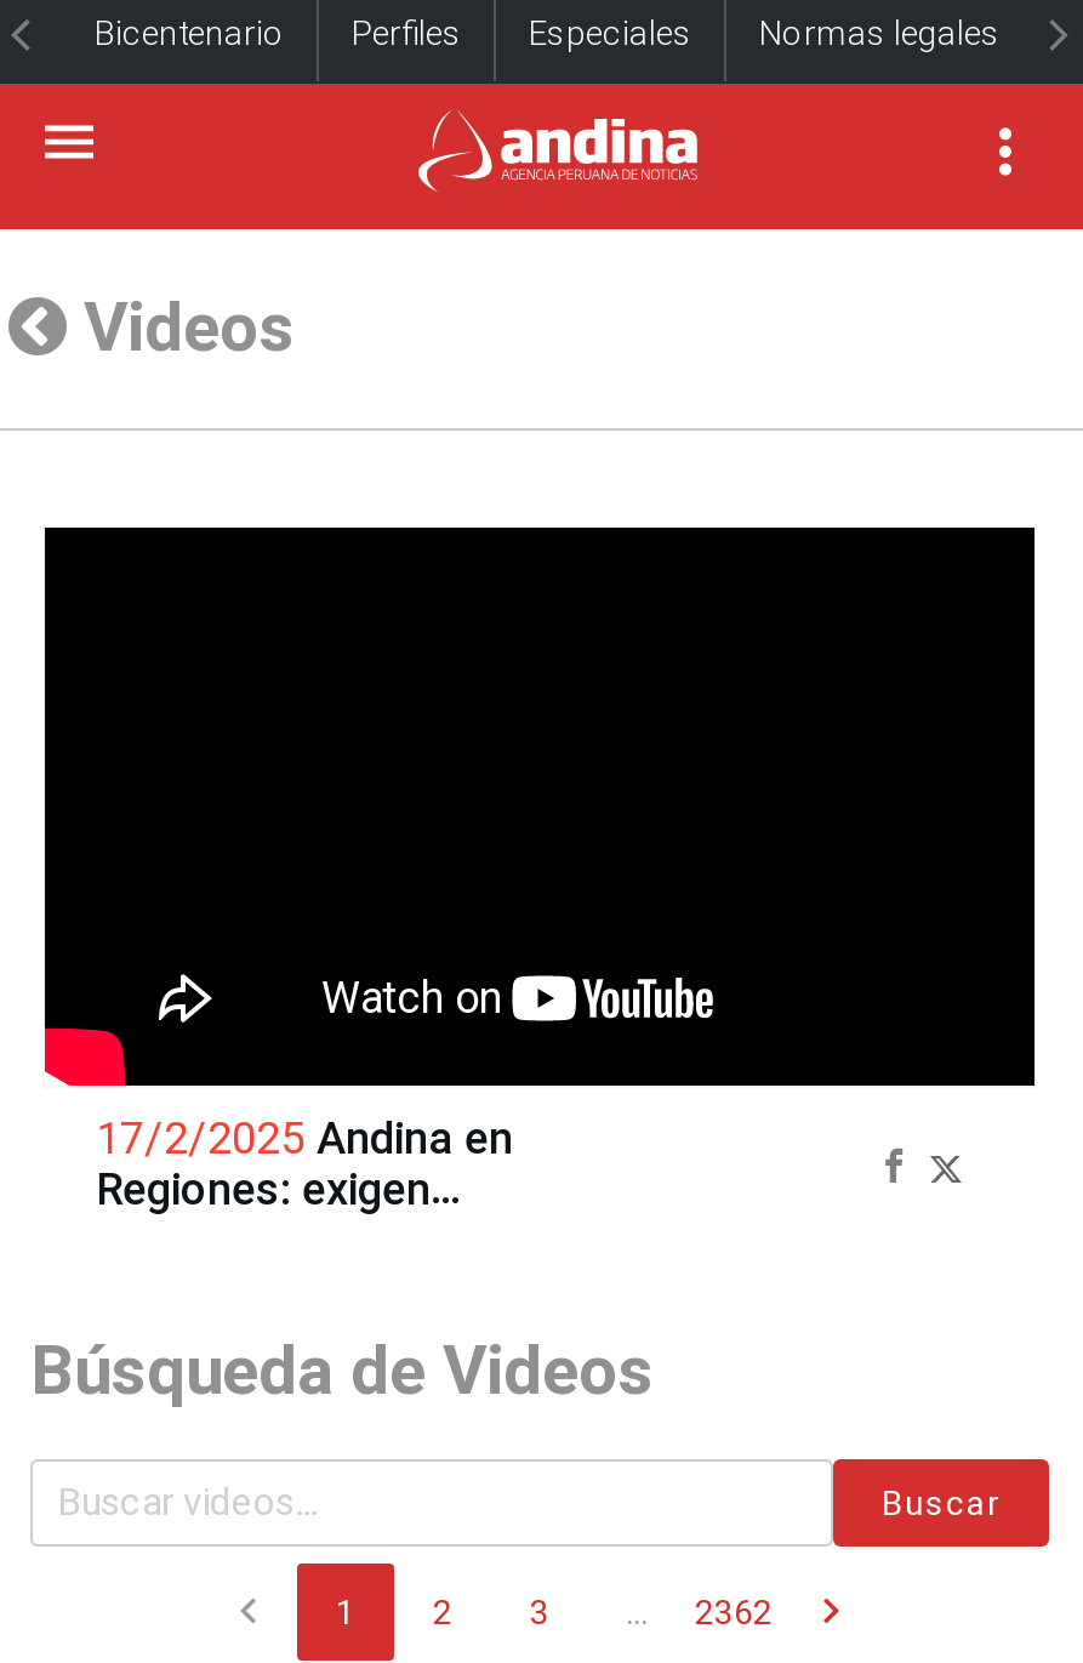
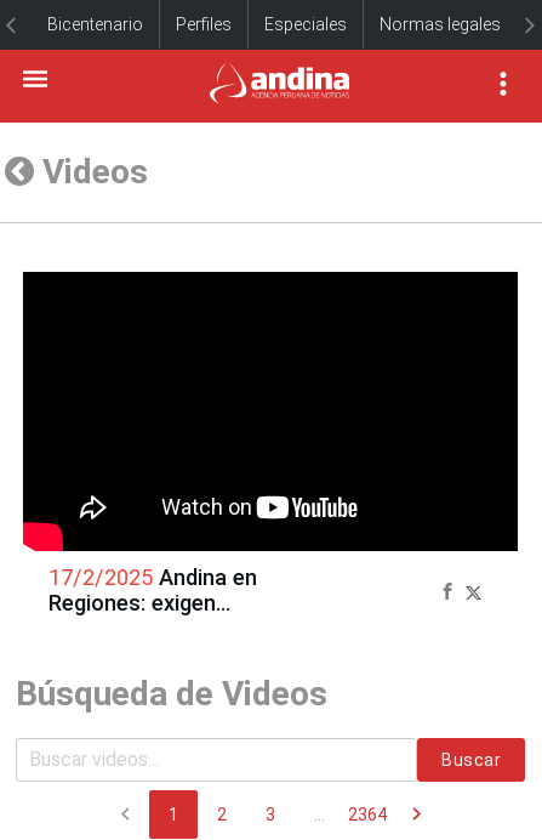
[695,1592,773,1631] 2362 -> [348,804,387,824] 2364

